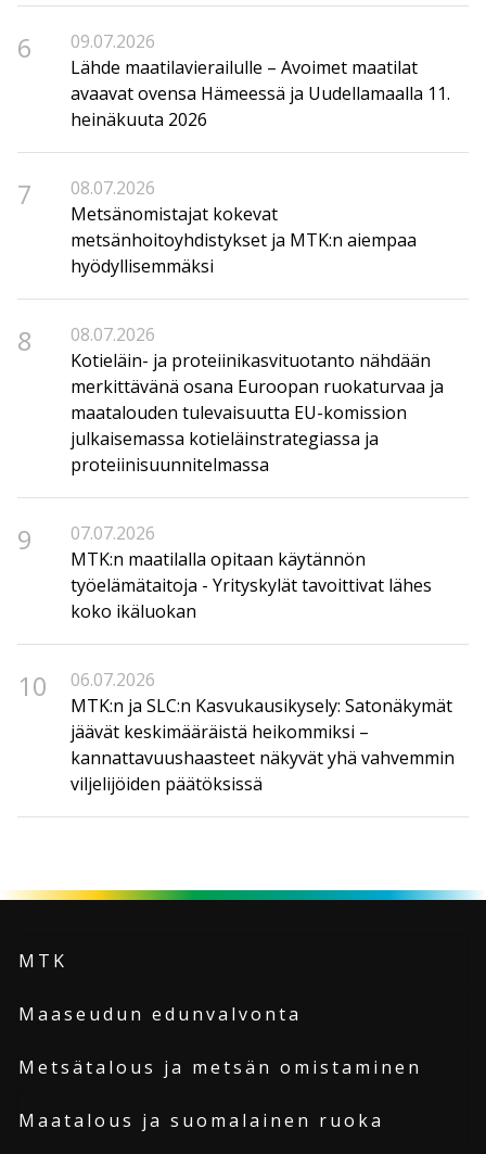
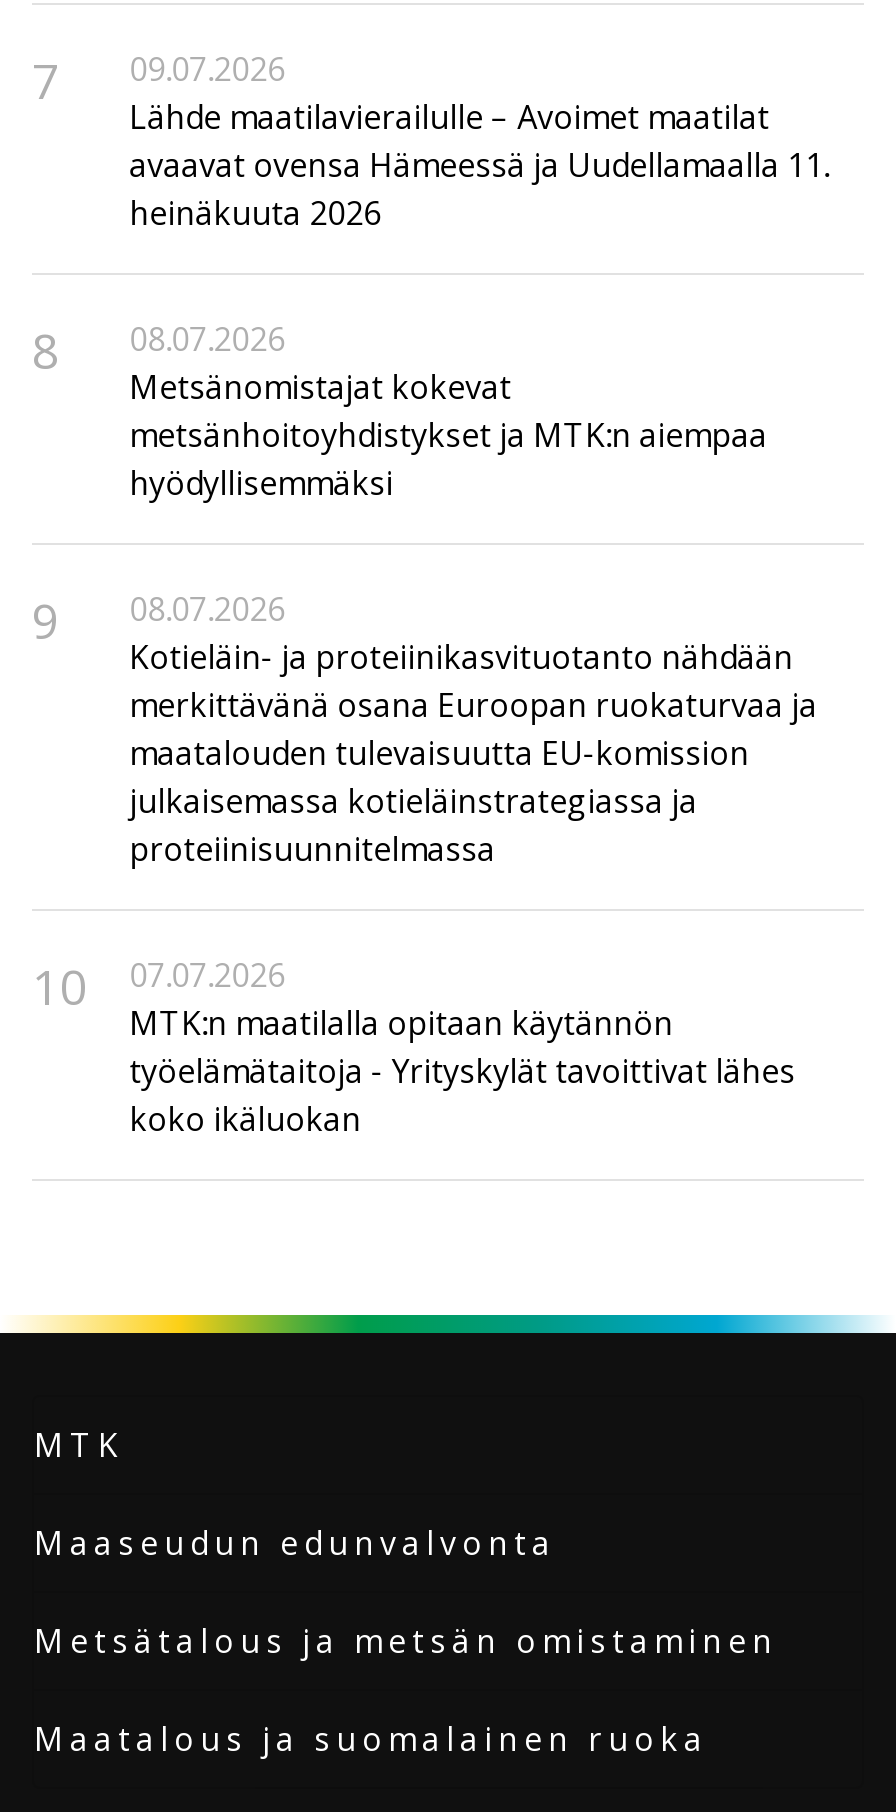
[17,29,155,65] 6 09.07.2026 -> [32,47,285,113] 7 09.07.2026
[17,176,155,212] 7 08.07.2026 -> [32,317,285,383] 8 08.07.2026
[17,323,155,358] 8 08.07.2026 -> [32,587,285,653] 9 08.07.2026
[17,521,155,557] 9 07.07.2026 -> [32,953,285,1019] 10 07.07.2026
[17,668,454,796] 10 | 06.07.2026 | MTK:n ja SLC:n Kasvukausikysely: Satonäkymät | jäävät keskimääräistä heikommiksi – | kannattavuushaasteet näkyvät yhä vahvemmin | viljelijöiden päätöksissä -> none

